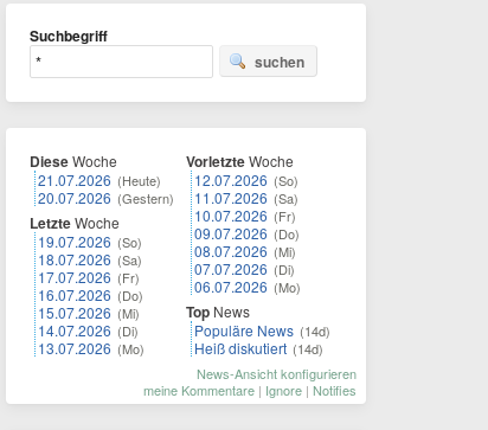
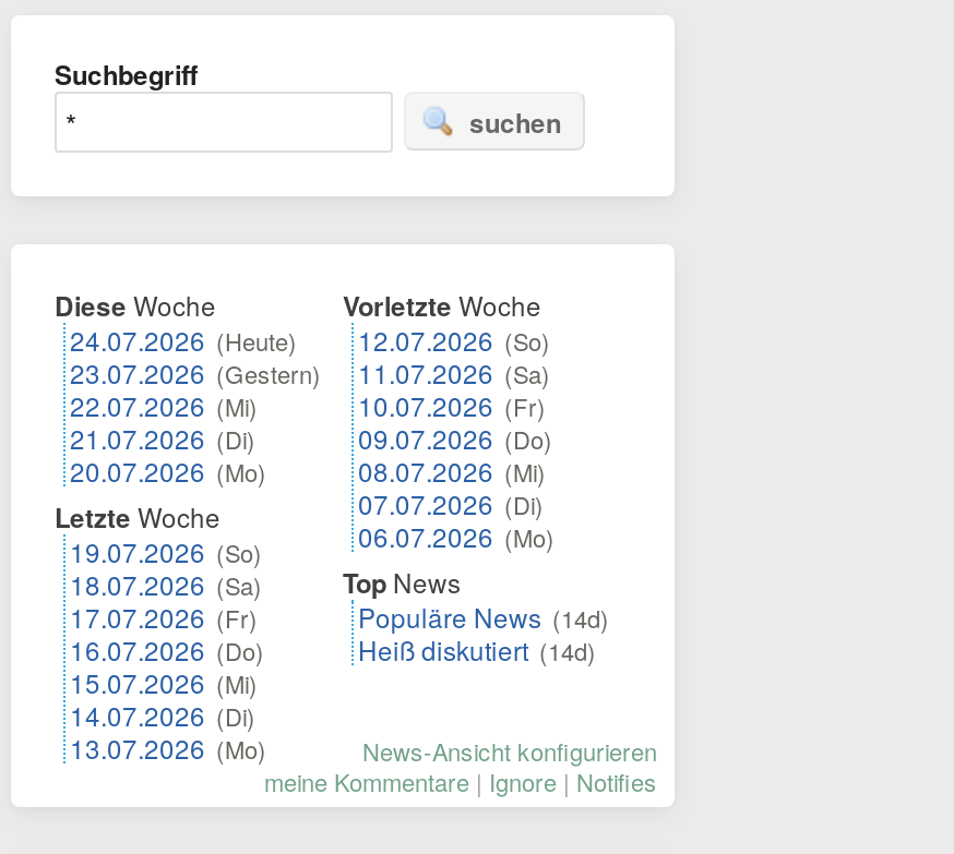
[38,169,174,207] 21.07.2026 (Heute) | 20.07.2026 (Gestern) -> [70,321,321,489] 24.07.2026 (Heute) | 23.07.2026 (Gestern) | 22.07.2026 (Mi) | 21.07.2026 (Di) | 20.07.2026 (Mo)
moved [30,212,145,358] -> [55,497,266,766]: Letzte Woche | 19.07.2026 (So) | 18.07.2026 (Sa) | 17.07.2026 (Fr) | 16.07.2026 (Do) | 15.07.2026 (Mi) | 14.07.2026 (Di) | 13.07.2026 (Mo)

